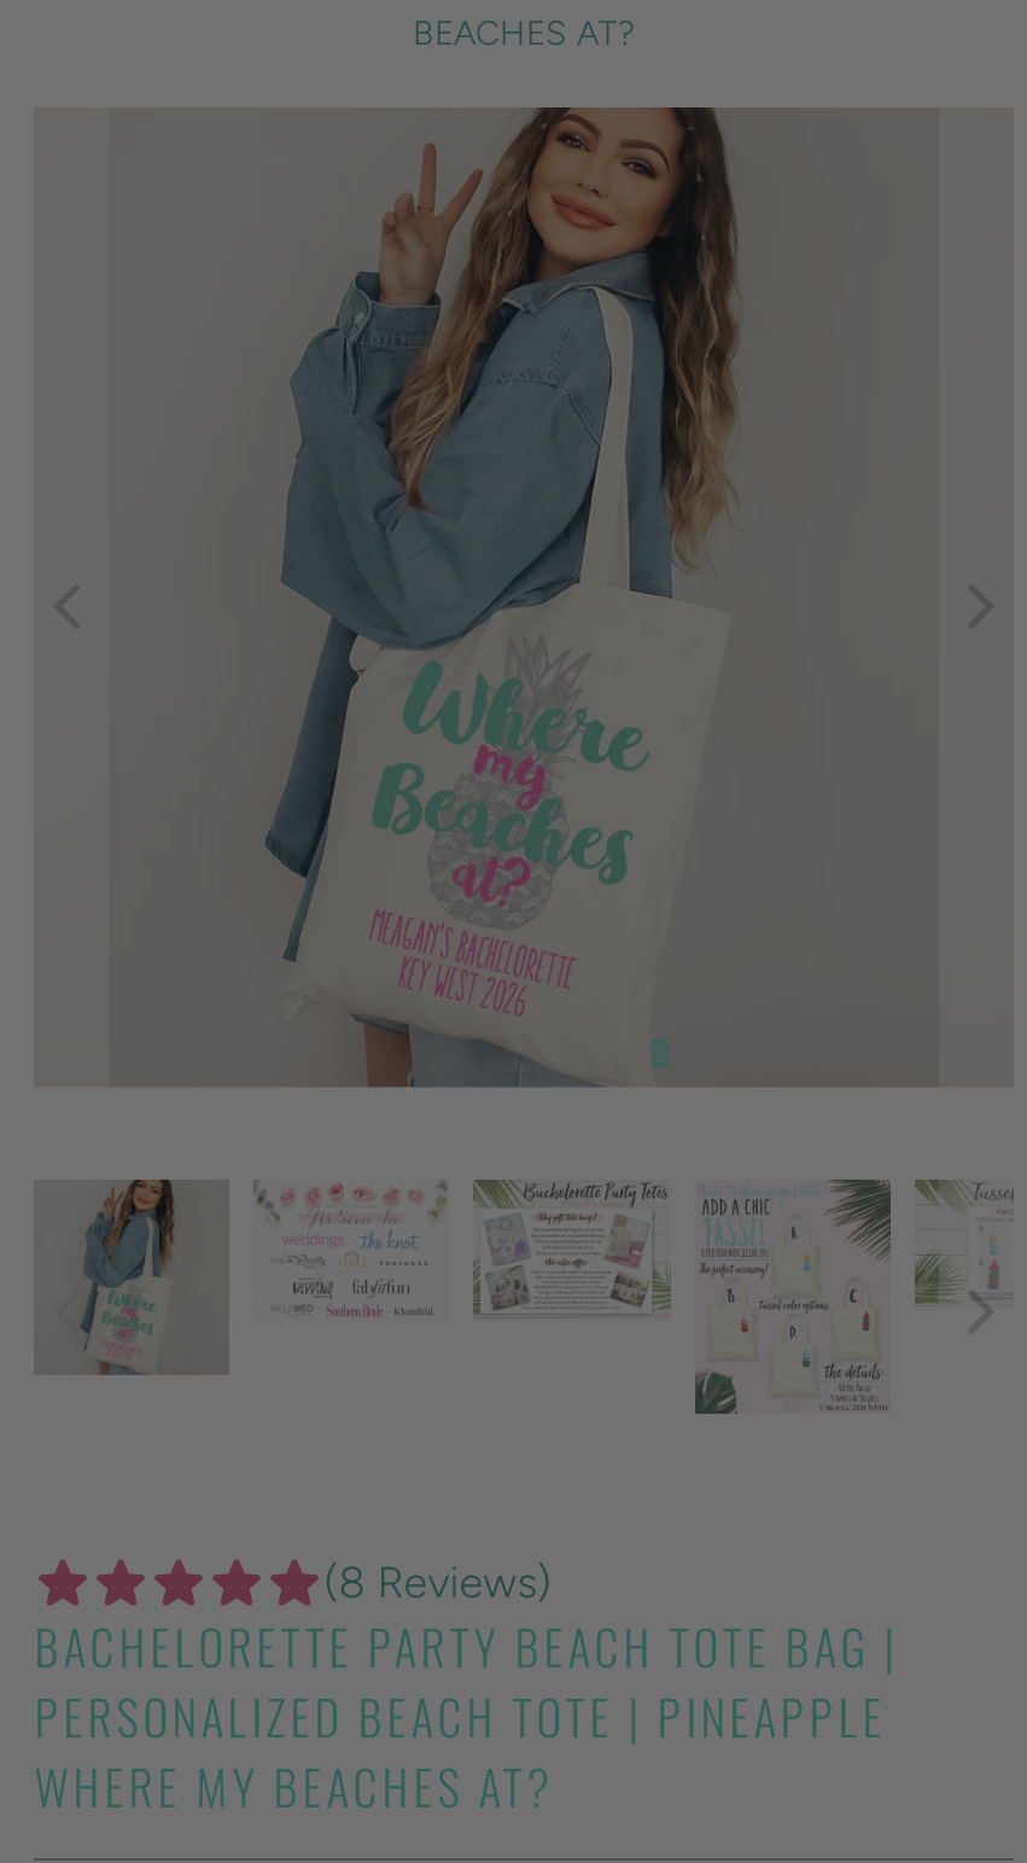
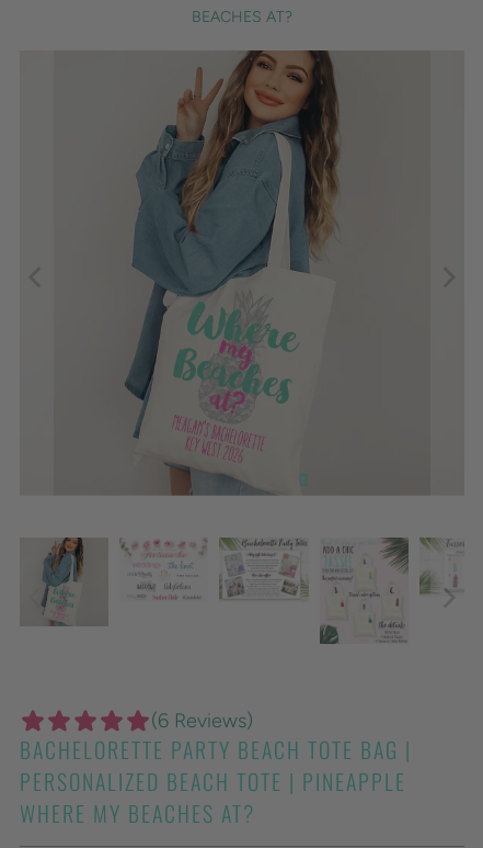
[324,1557,551,1610] (8 Reviews) -> [151,709,253,733] (6 Reviews)

